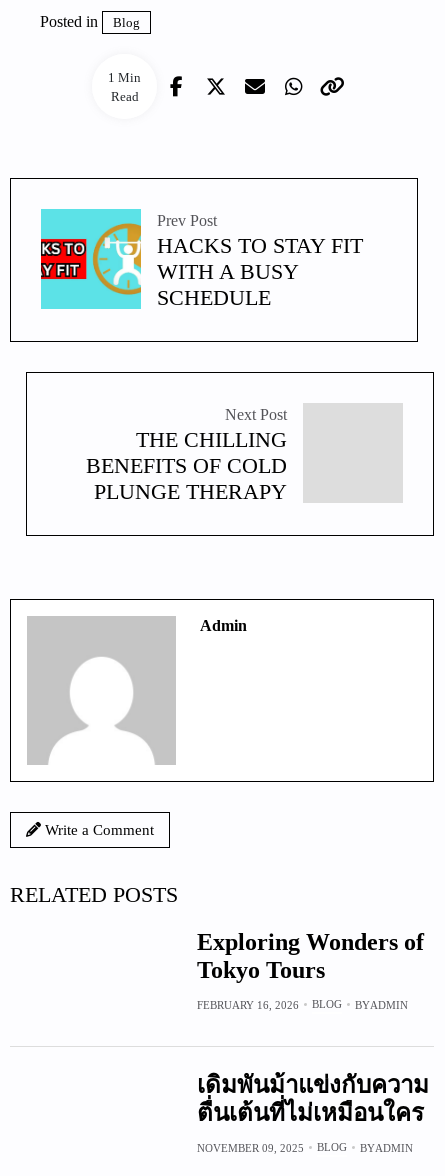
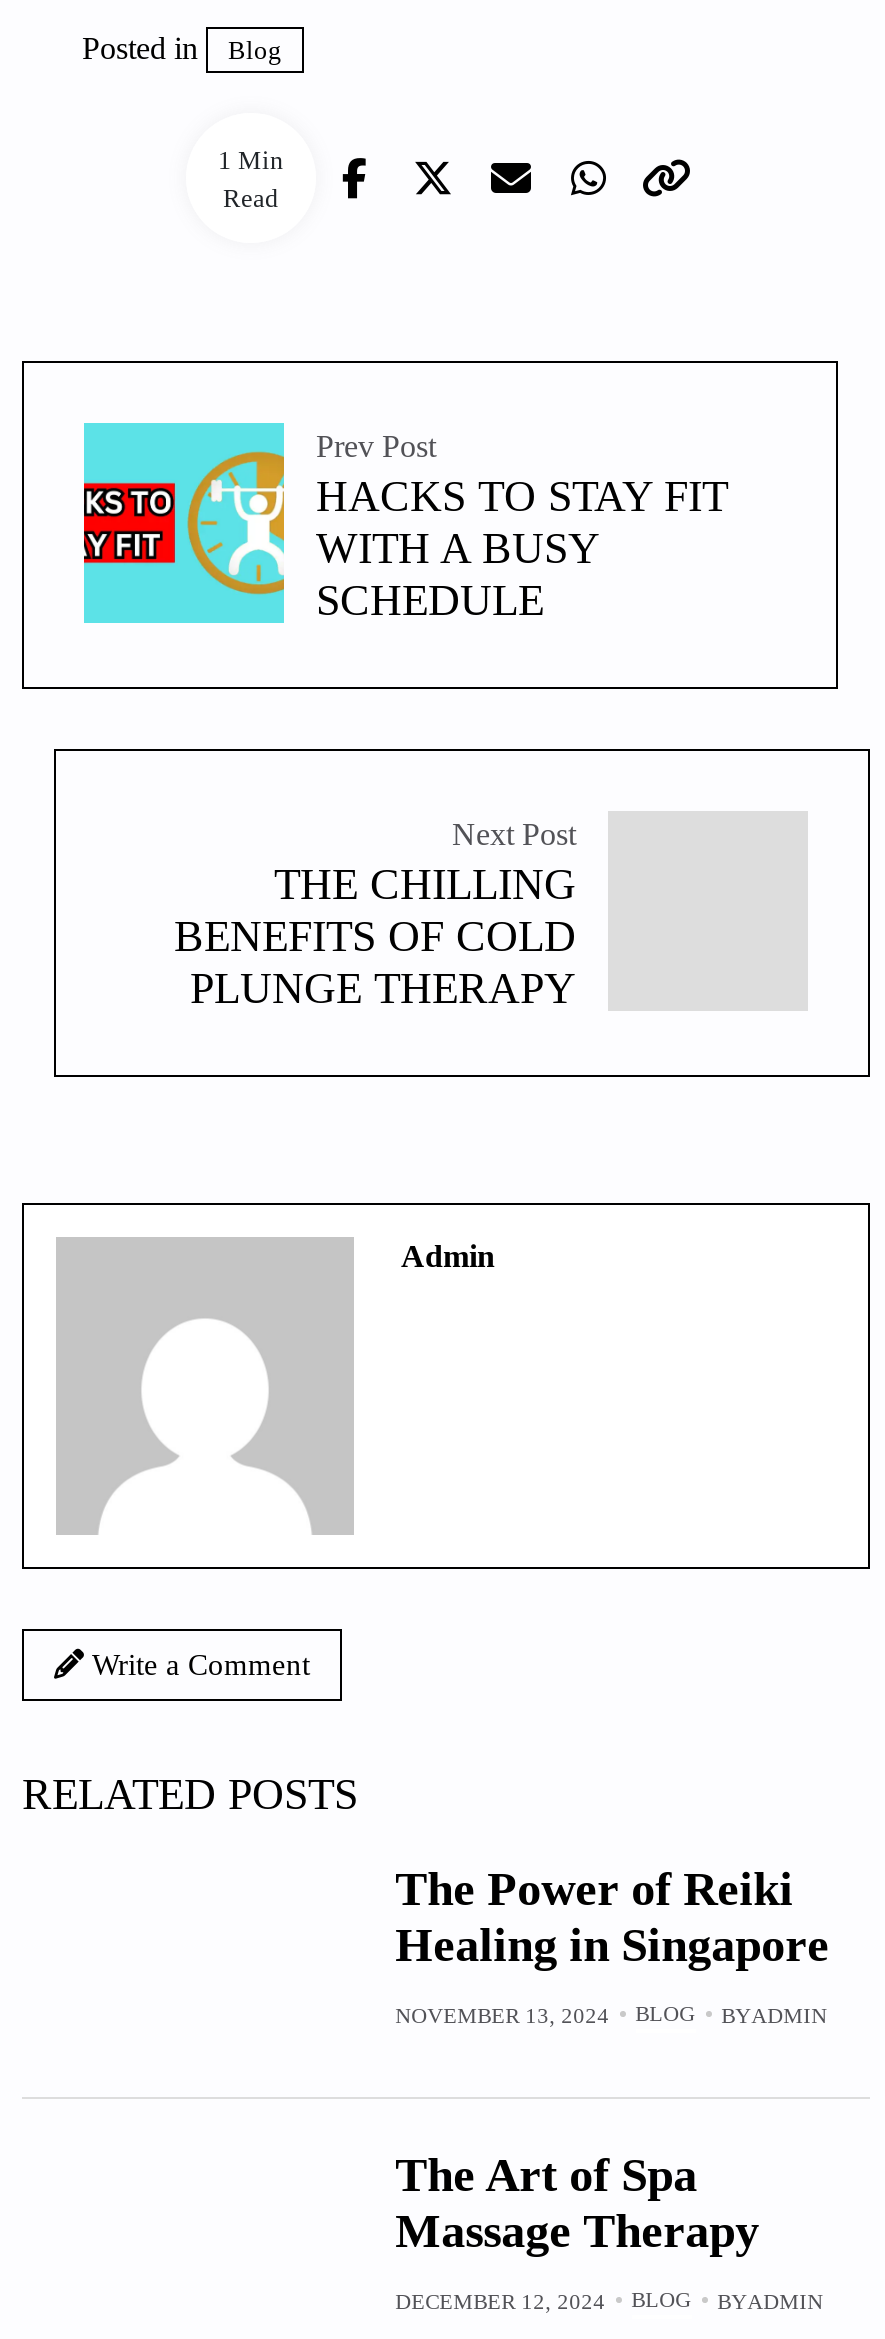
[197,928,424,982] Exploring Wonders of | Tokyo Tours -> [395,1862,829,1970] The Power of Reiki | Healing in Singapore
[197,997,408,1010] FEBRUARY 16, 2026 BLOG BYADMIN -> [395,2000,827,2026] NOVEMBER 13, 2024 BLOG BYADMIN
[197,1071,429,1125] เดิมพันม้าแข่งกับความ | ตื่นเต้นที่ไม่เหมือนใคร -> [395,2148,759,2256] The Art of Spa | Massage Therapy
[197,1140,413,1153] NOVEMBER 09, 2025 BLOG BYADMIN -> [395,2286,823,2312] DECEMBER 12, 2024 BLOG BYADMIN

